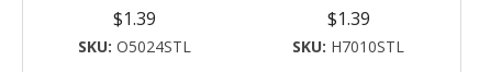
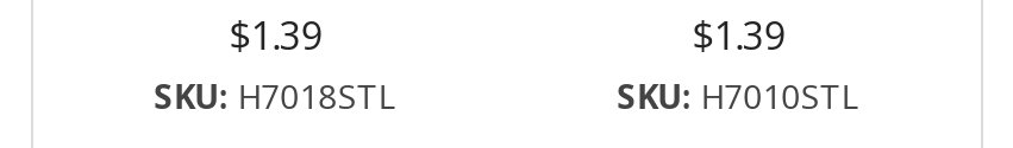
[117,36,191,57] O5024STL -> [238,74,397,119] H7018STL

